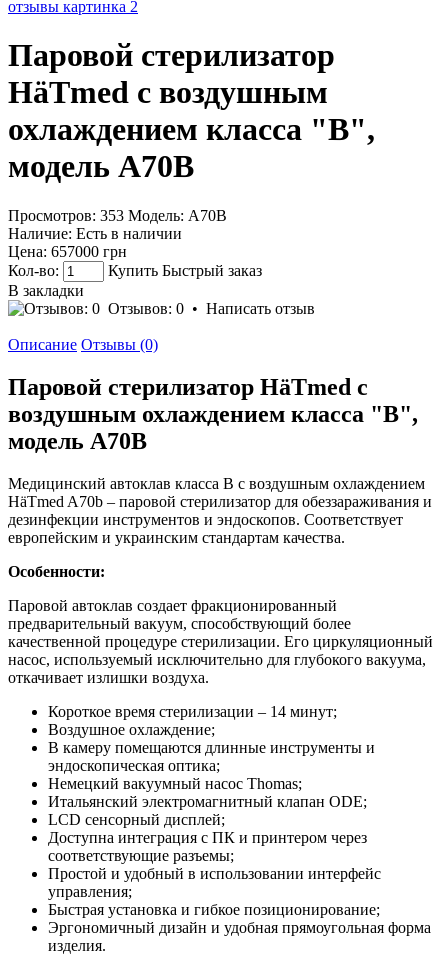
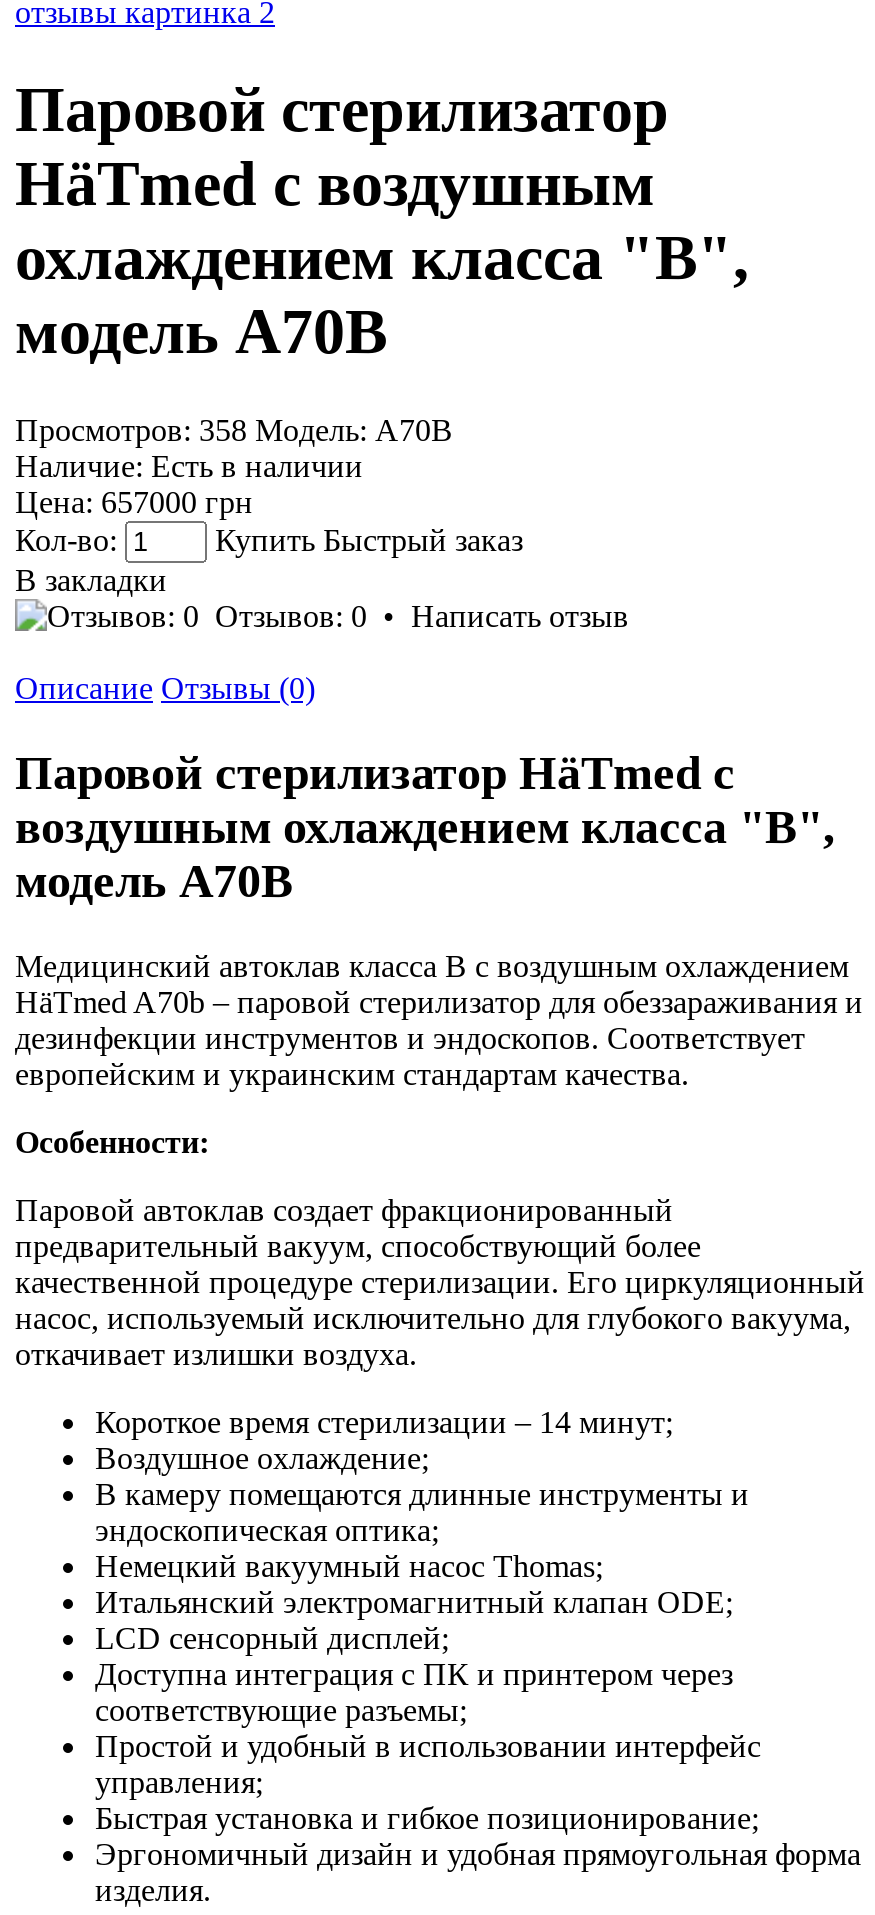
[8,207,227,224] Просмотров: 353 Модель: А70B -> [15,413,453,447] Просмотров: 358 Модель: А70B

